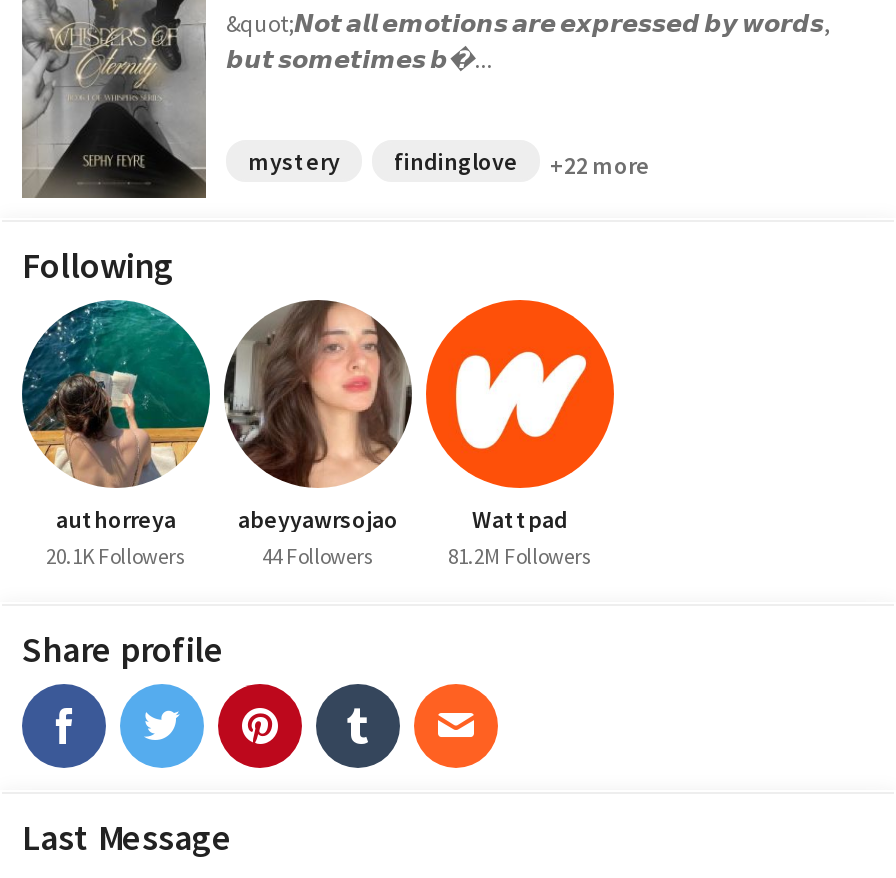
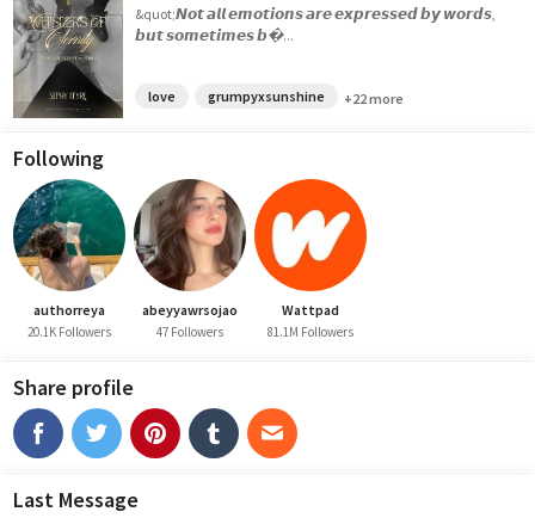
[248,146,518,176] mystery | findinglove -> [148,87,325,105] love | grumpyxsunshine
[262,542,374,570] 44 Followers -> [156,323,223,340] 47 Followers
[448,542,592,570] 81.2M Followers -> [267,323,353,340] 81.1M Followers

